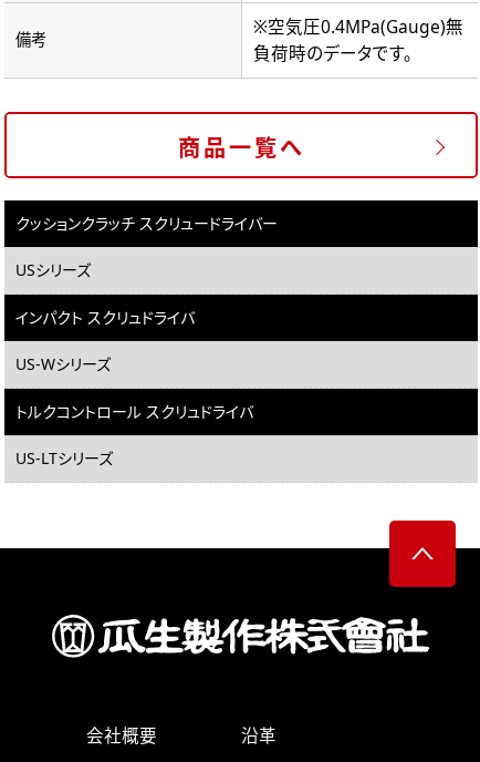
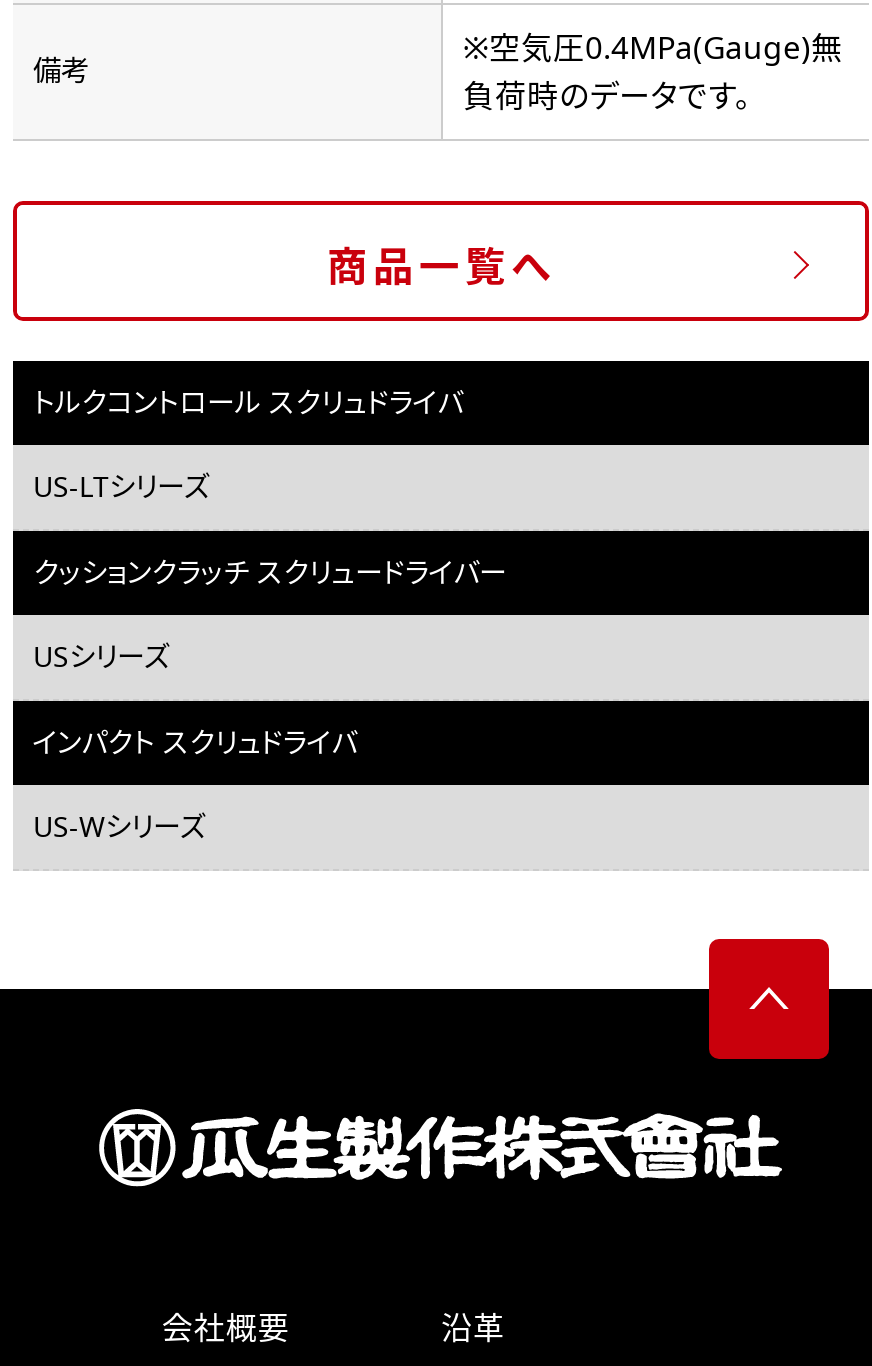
moved [15,213,278,374] -> [33,553,507,845]: クッションクラッチ スクリュードライバー | USシリーズ | インパクト スクリュドライバ | US-Wシリーズ
moved [15,401,253,468] -> [33,383,463,505]: トルクコントロール スクリュドライバ | US-LTシリーズ

